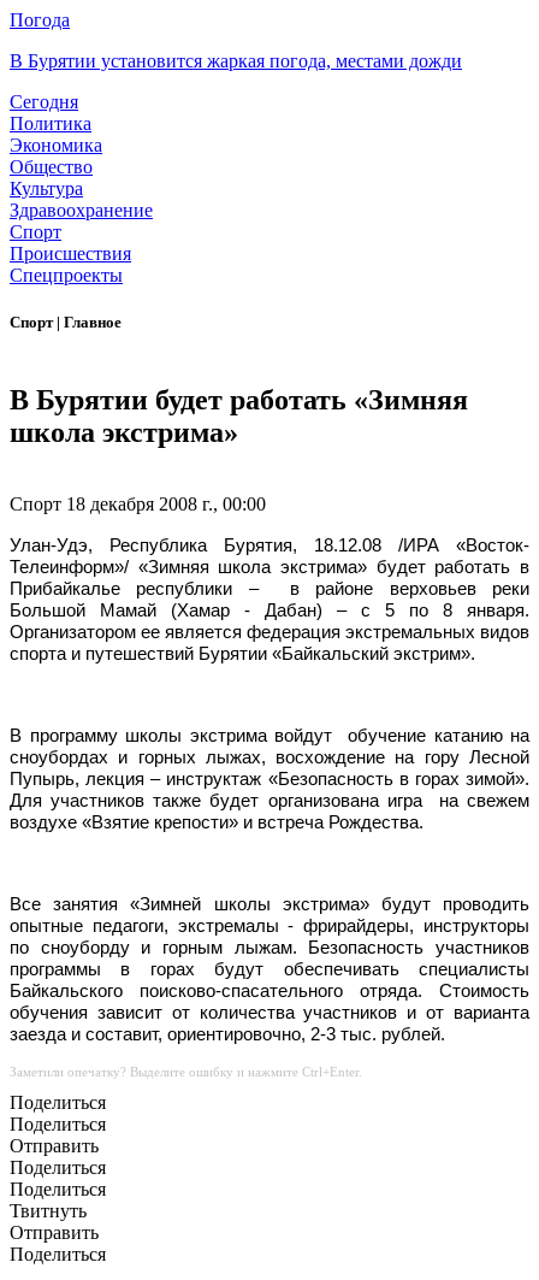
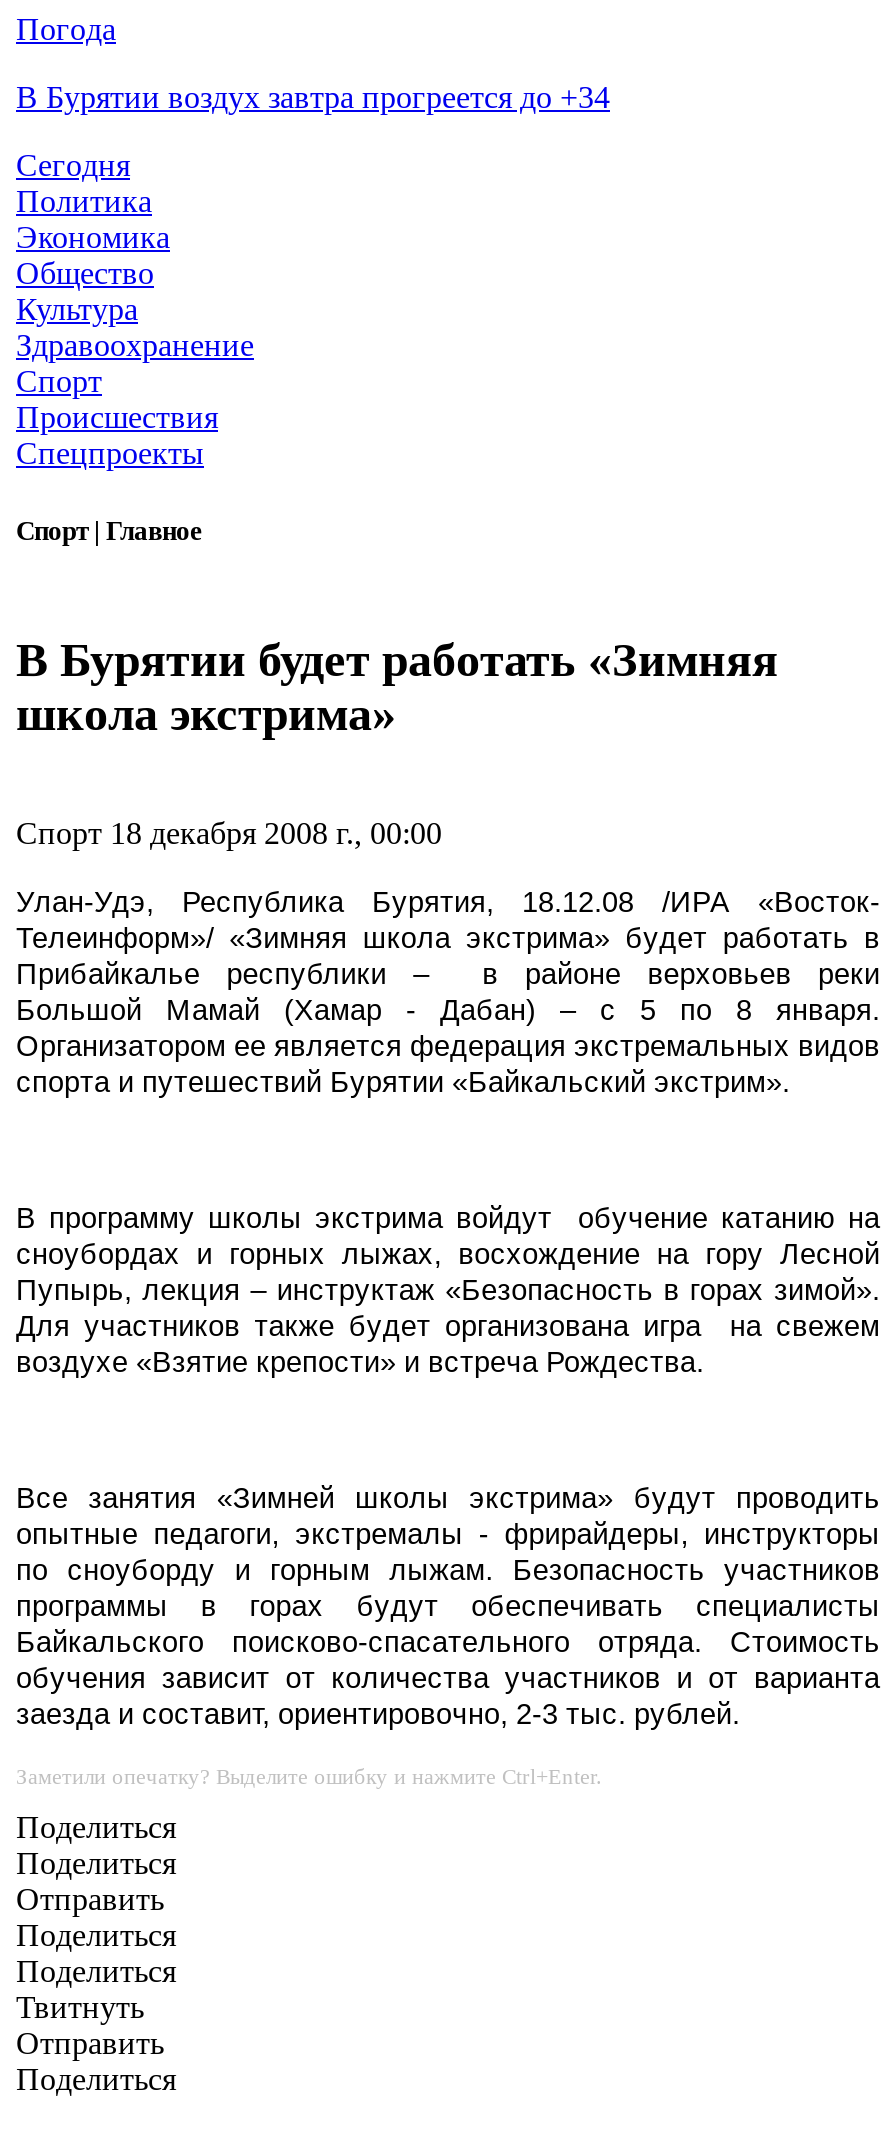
[10,51,462,71] В Бурятии установится жаркая погода, местами дожди -> [16,81,610,115] В Бурятии воздух завтра прогреется до +34

